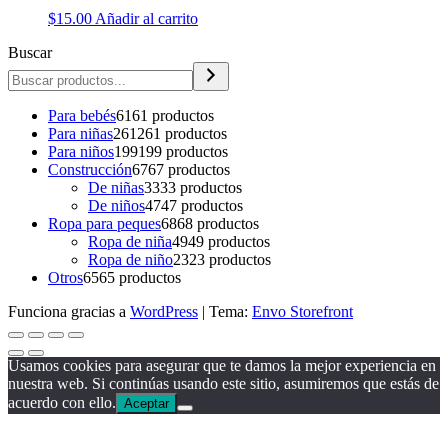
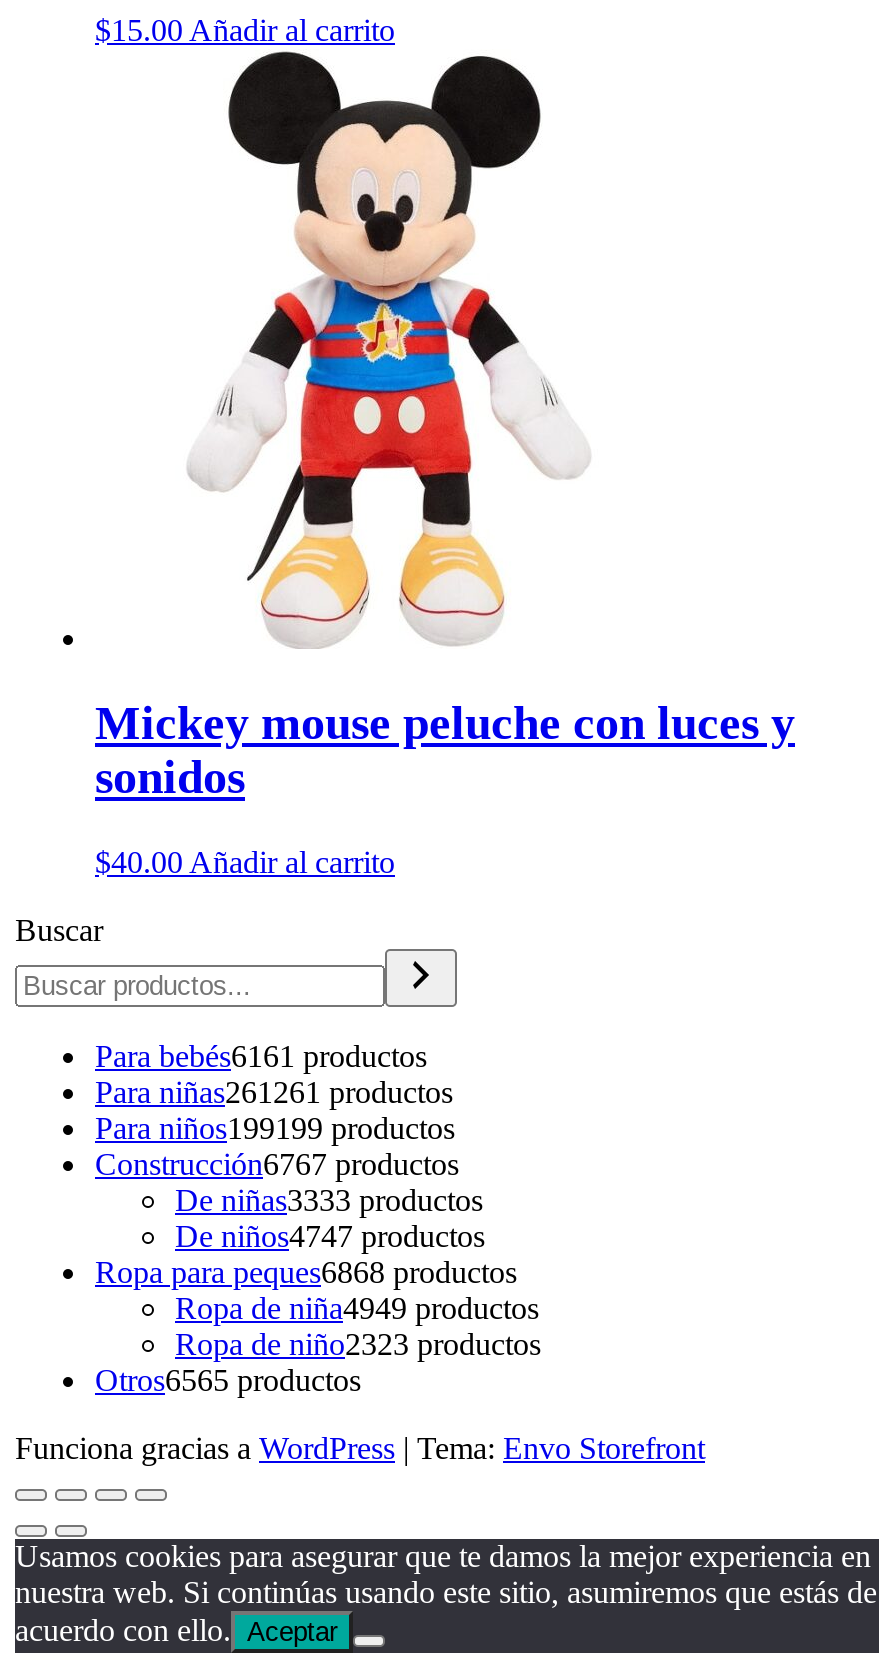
none -> [95,51,795,878] [image] | Mickey mouse peluche con luces y | sonidos | $40.00 Añadir al carrito

